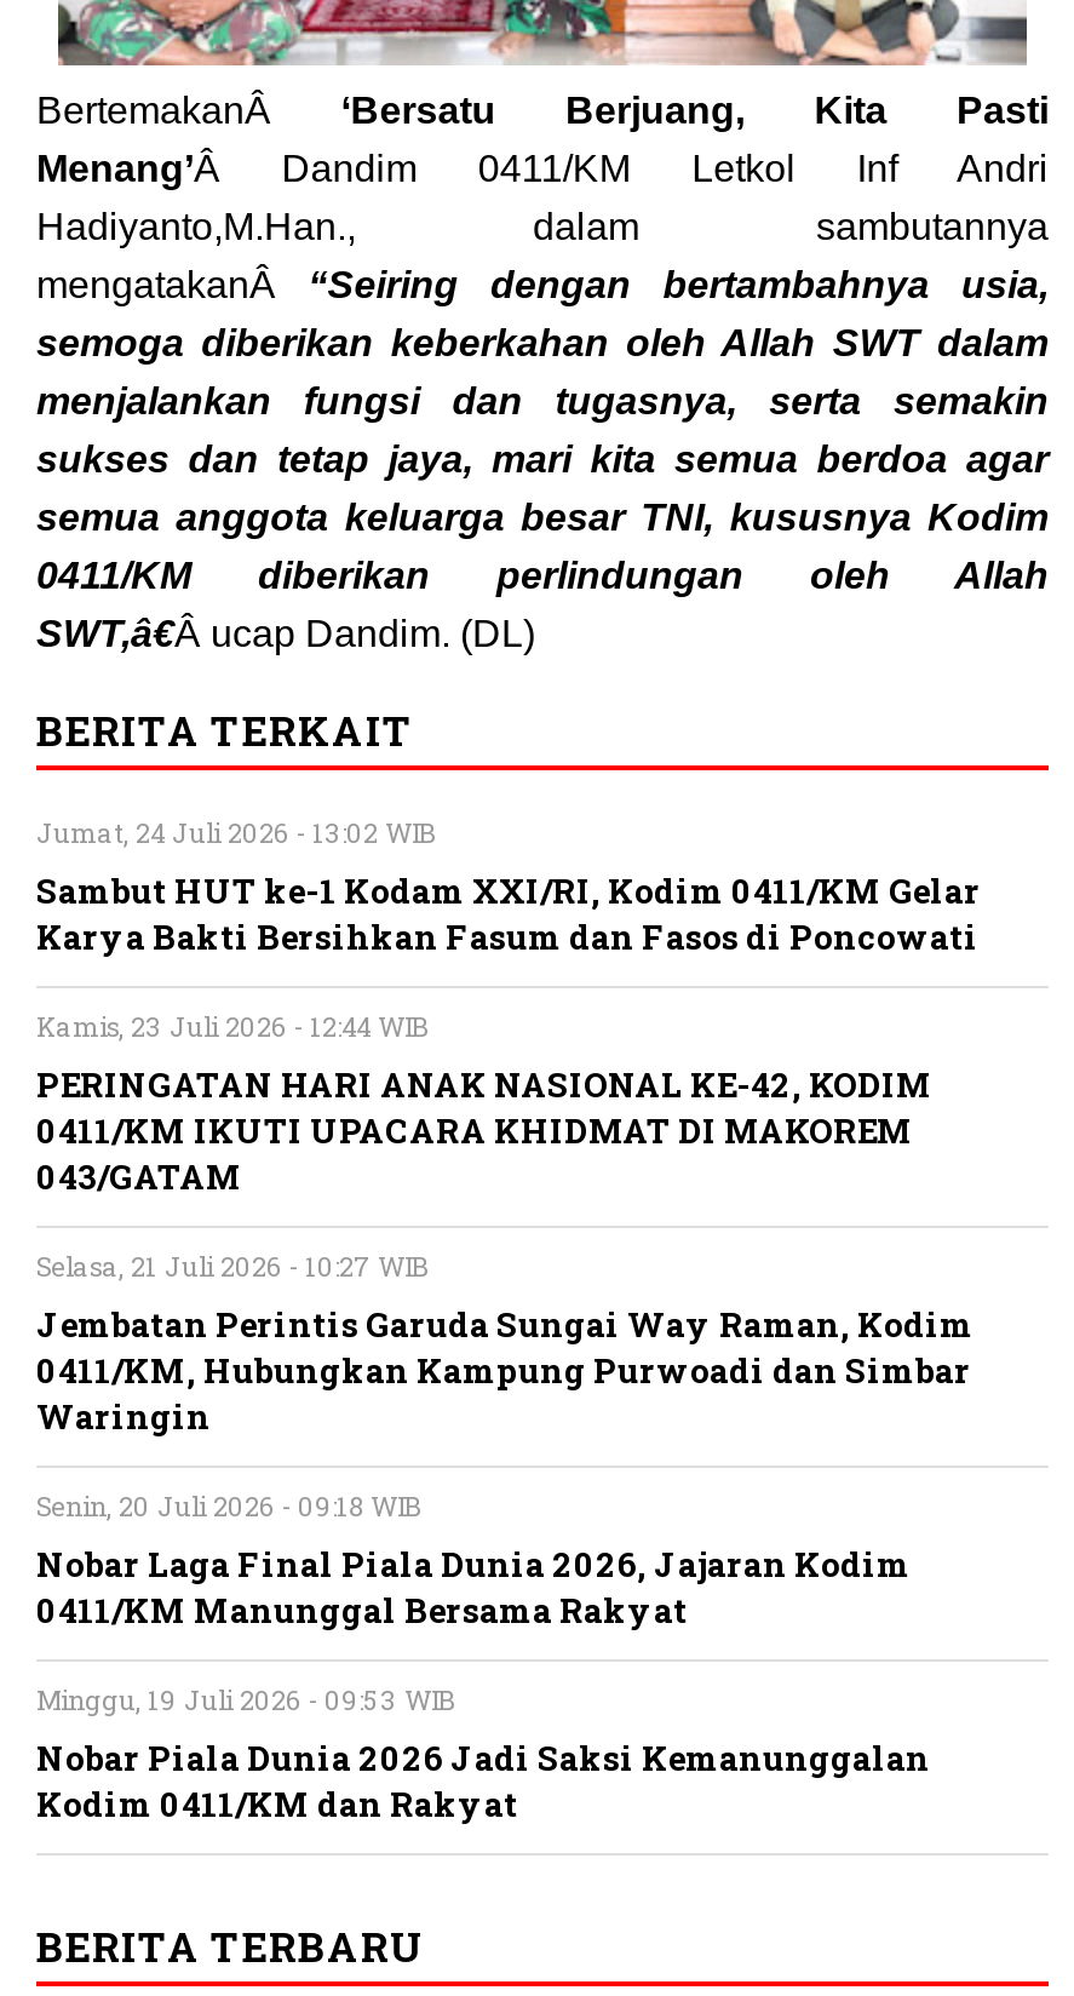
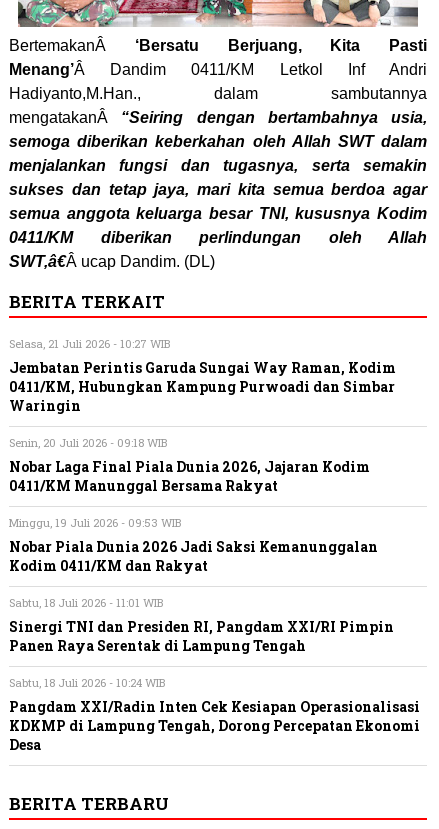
[36,815,981,1200] Jumat, 24 Juli 2026 - 13:02 WIB | Sambut HUT ke-1 Kodam XXI/RI, Kodim 0411/KM Gelar | Karya Bakti Bersihkan Fasum dan Fasos di Poncowati | Kamis, 23 Juli 2026 - 12:44 WIB | PERINGATAN HARI ANAK NASIONAL KE-42, KODIM | 0411/KM IKUTI UPACARA KHIDMAT DI MAKOREM | 043/GATAM -> none
moved [36,1248,974,1827] -> [9,336,396,575]: Selasa, 21 Juli 2026 - 10:27 WIB | Jembatan Perintis Garuda Sungai Way Raman, Kodim | 0411/KM, Hubungkan Kampung Purwoadi dan Simbar | ... | Nobar Piala Dunia 2026 Jadi Saksi Kemanunggalan | Kodim 0411/KM dan Rakyat
none -> [9,595,420,754] Sabtu, 18 Juli 2026 - 11:01 WIB | Sinergi TNI dan Presiden RI, Pangdam XXI/RI Pimpin | Panen Raya Serentak di Lampung Tengah | Sabtu, 18 Juli 2026 - 10:24 WIB | Pangdam XXI/Radin Inten Cek Kesiapan Operasionalisasi | KDKMP di Lampung Tengah, Dorong Percepatan Ekonomi | Desa

